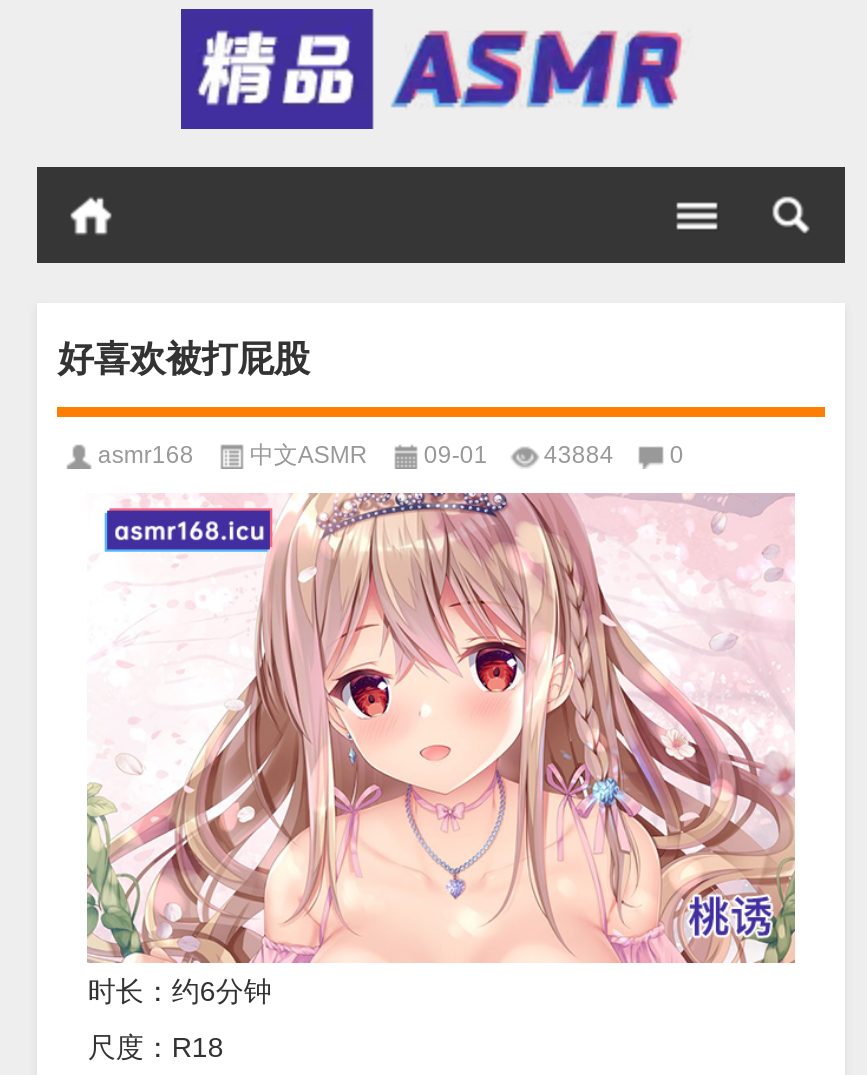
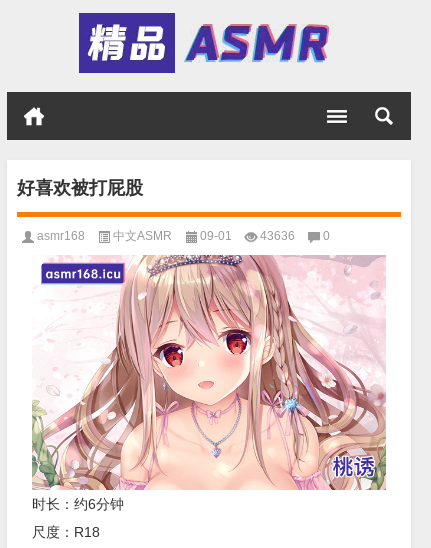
[98,440,684,468] asmr168 中文ASMR 09-01 43884 0 -> [37,228,330,242] asmr168 中文ASMR 09-01 43636 0

